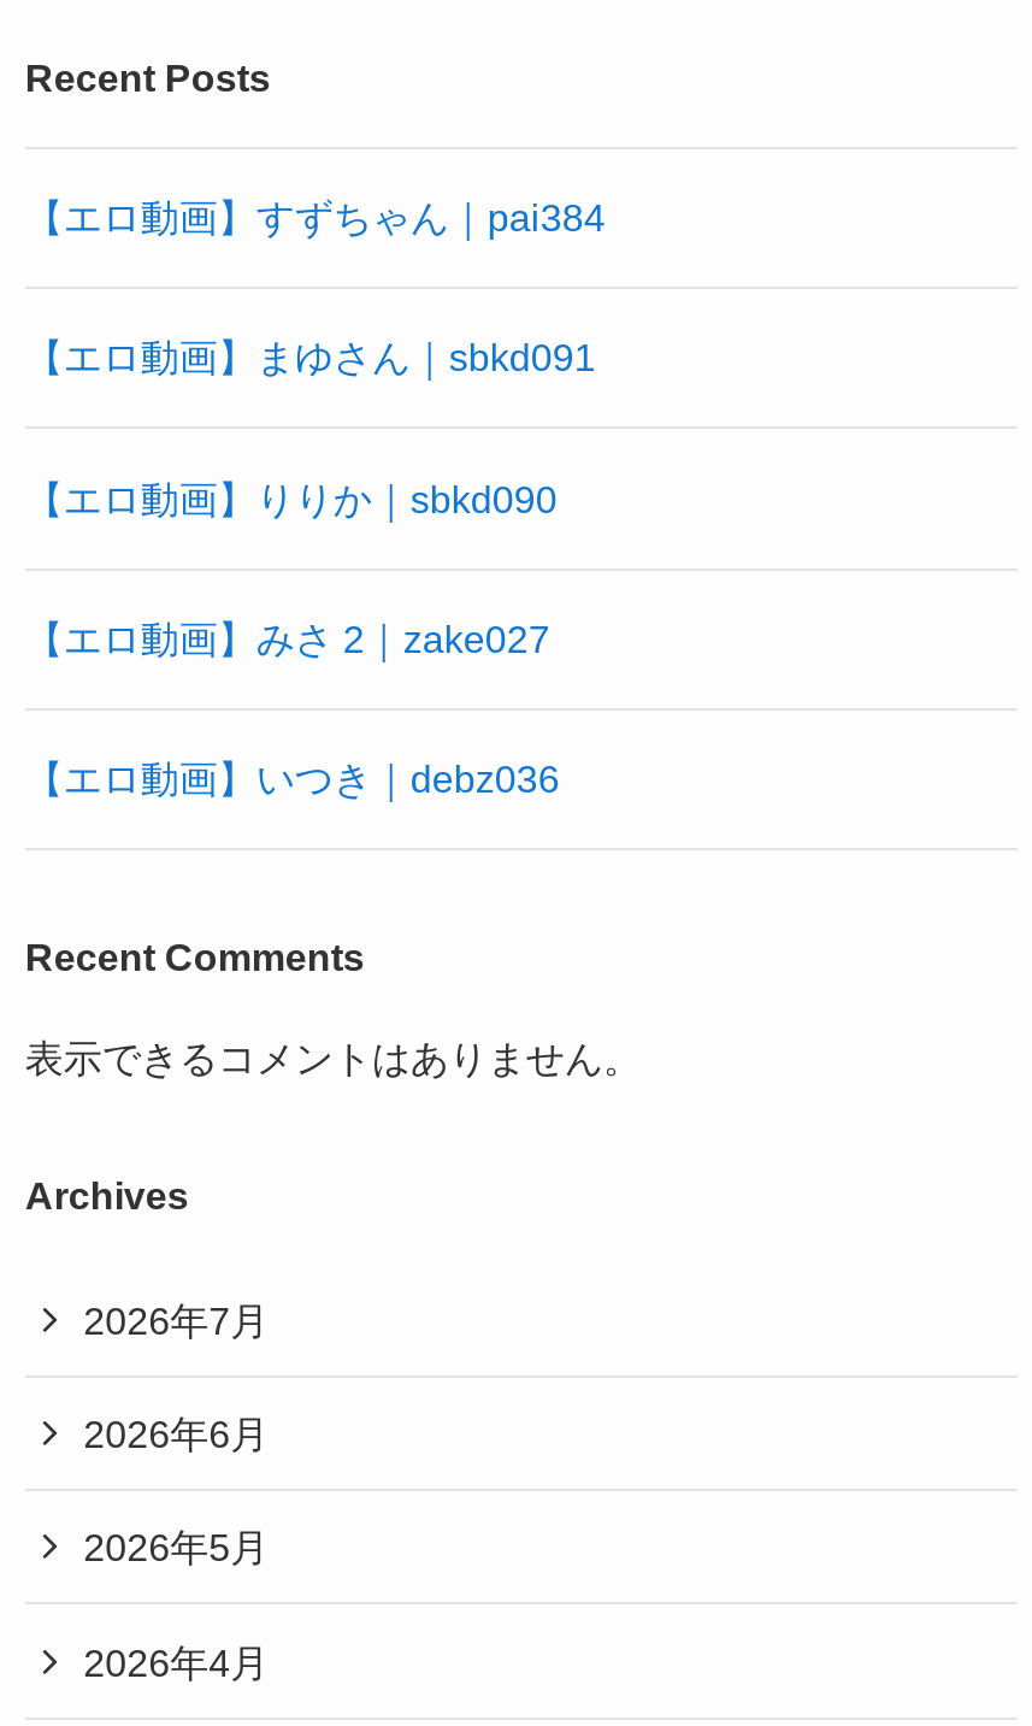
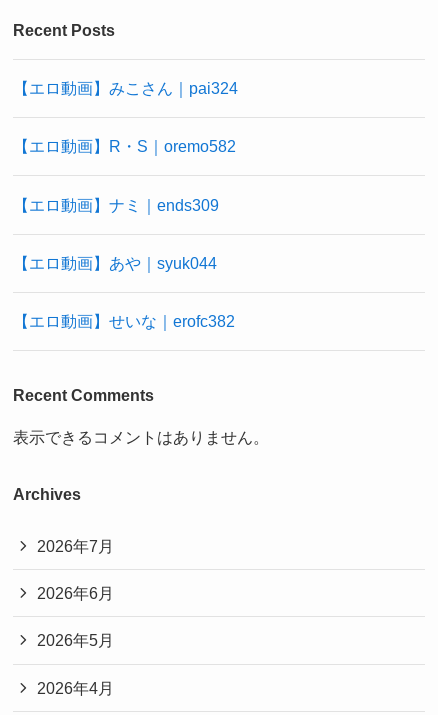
[25,195,605,239] 【エロ動画】すずちゃん｜pai384 -> [13,79,238,97] 【エロ動画】みこさん｜pai324
[25,336,596,379] 【エロ動画】まゆさん｜sbkd091 -> [13,137,236,155] 【エロ動画】R・S｜oremo582
[25,476,557,519] 【エロ動画】りりか｜sbkd090 -> [13,196,219,214] 【エロ動画】ナミ｜ends309
[25,616,550,660] 【エロ動画】みさ 2｜zake027 -> [13,254,217,272] 【エロ動画】あや｜syuk044
[25,757,560,800] 【エロ動画】いつき｜debz036 -> [13,312,235,330] 【エロ動画】せいな｜erofc382

